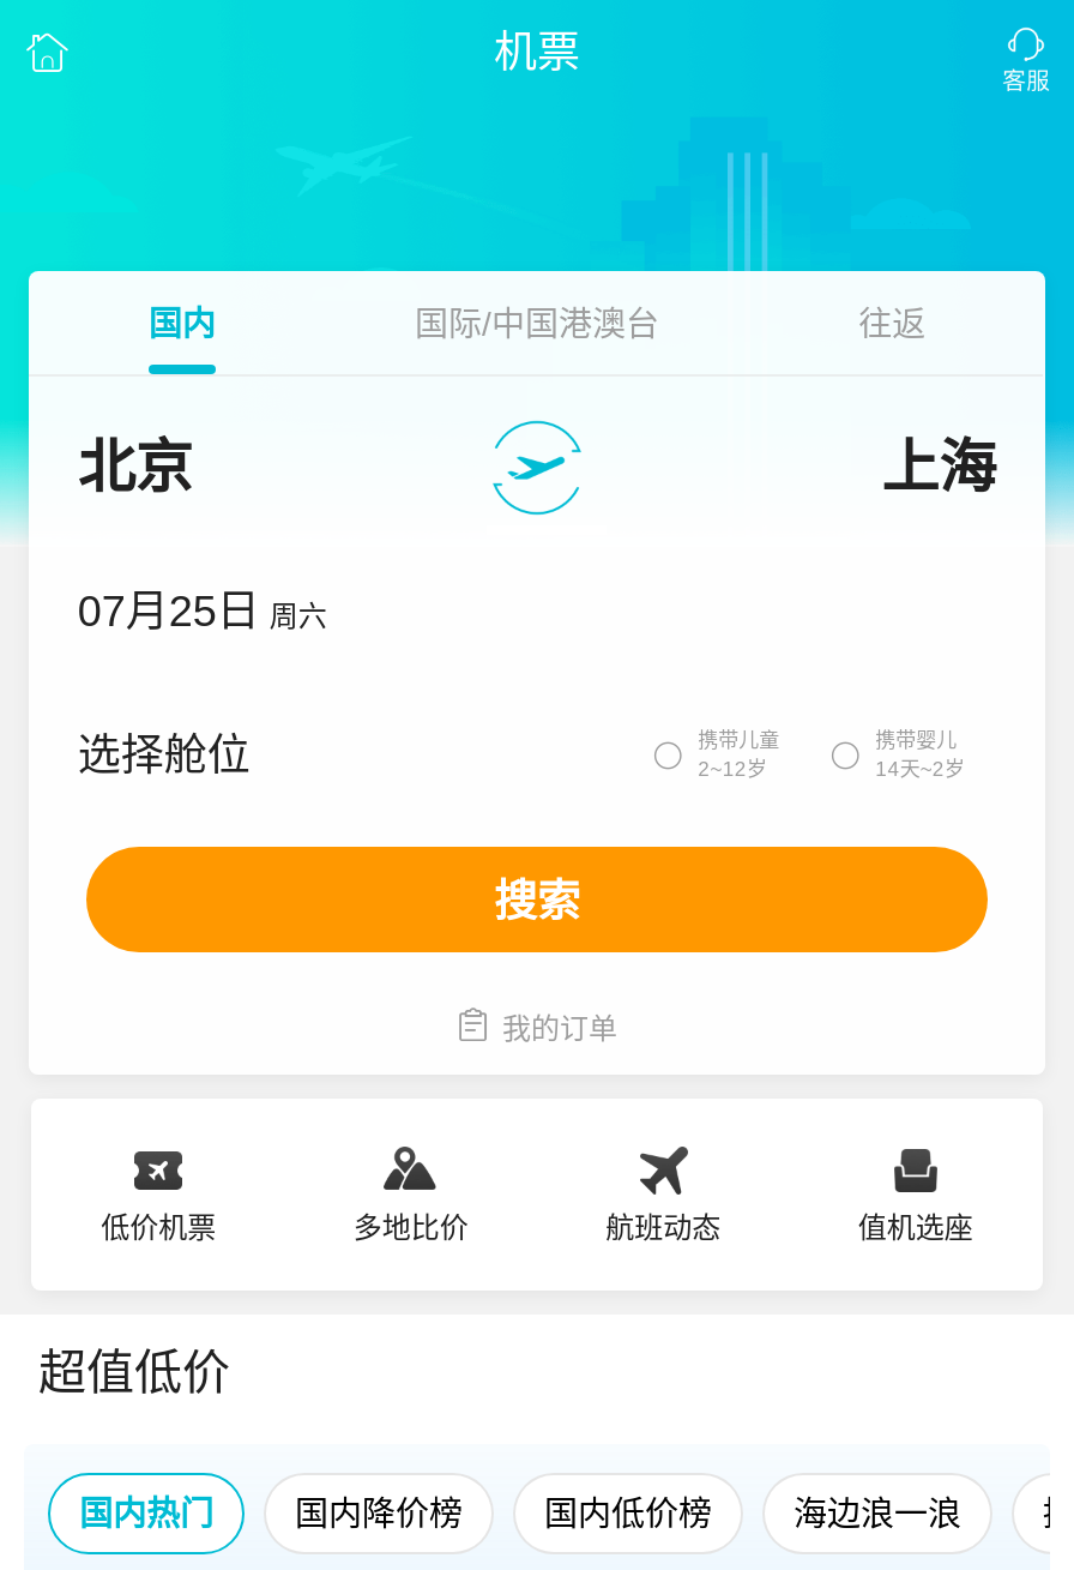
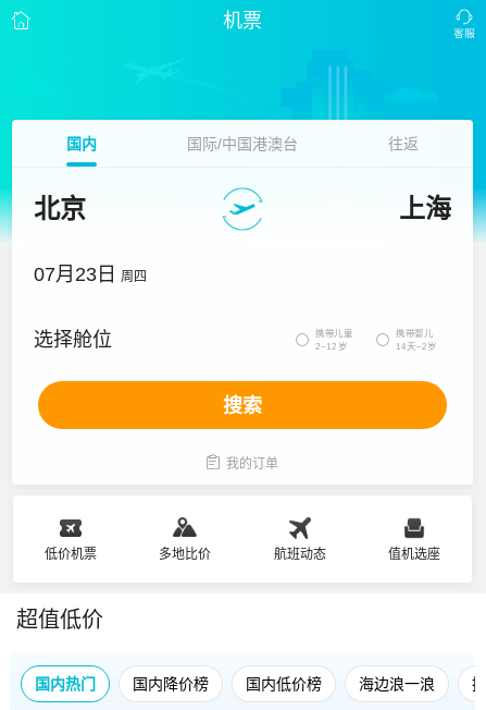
[77,588,327,636] 07月25日 周六 -> [34,264,147,285] 07月23日 周四

